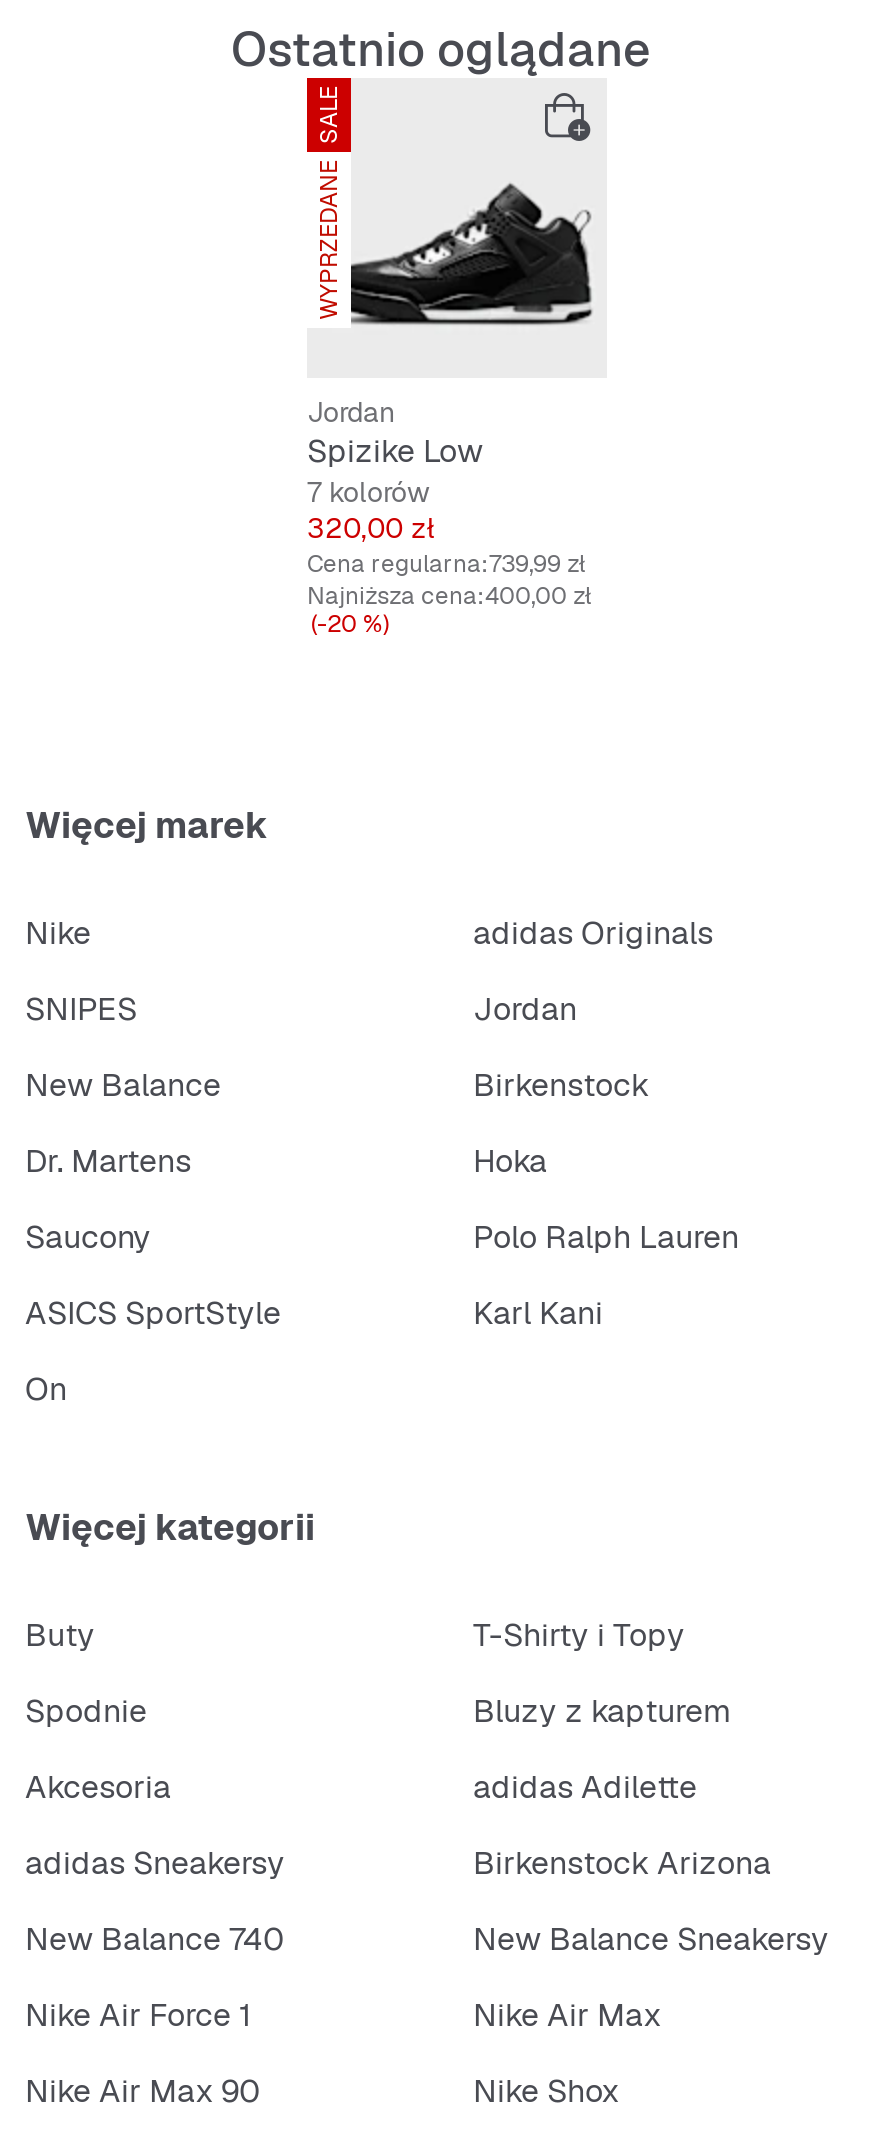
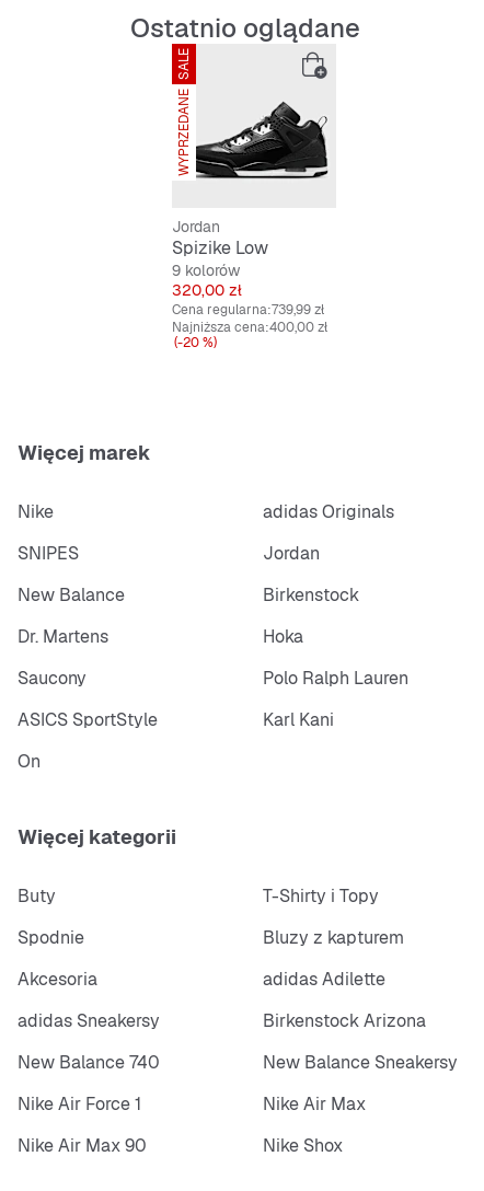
[307,474,429,510] 7 kolorów -> [172,261,240,280] 9 kolorów

